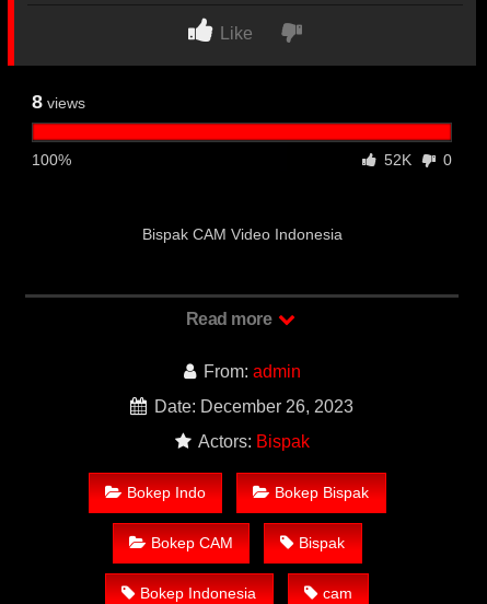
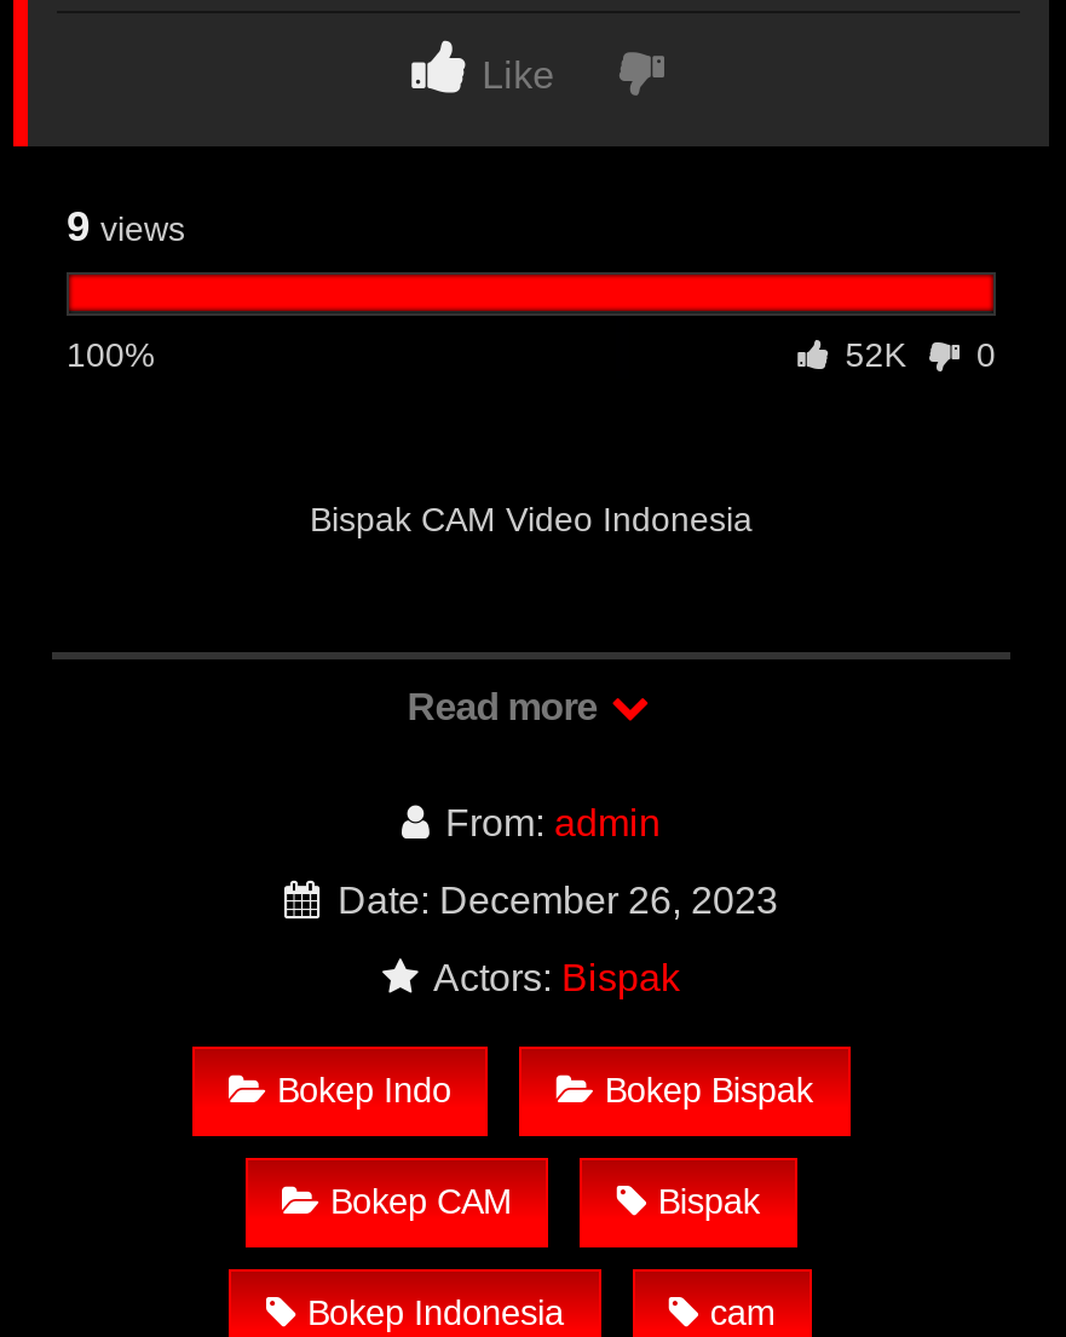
[32,91,85,113] 8 views -> [67,202,185,250] 9 views

